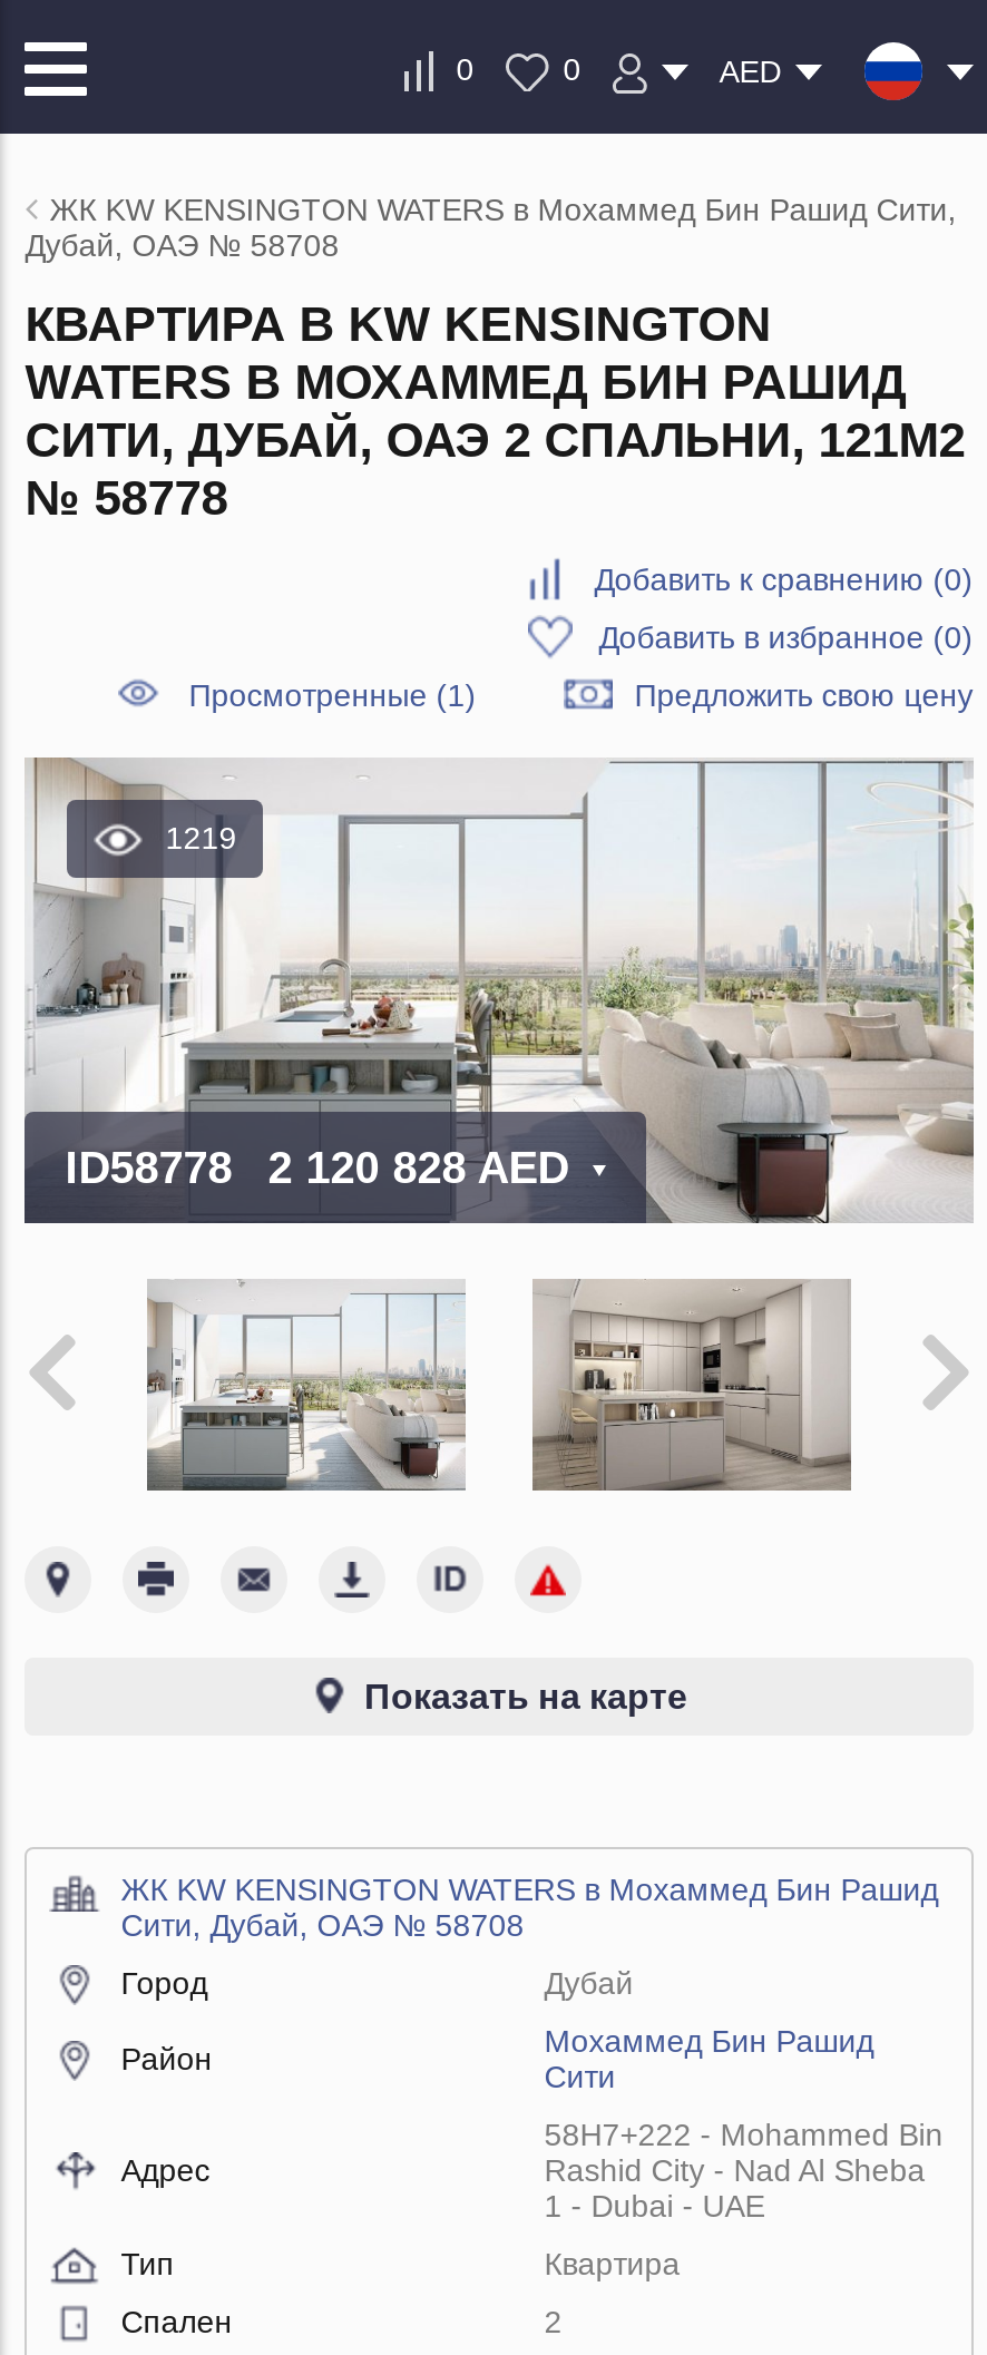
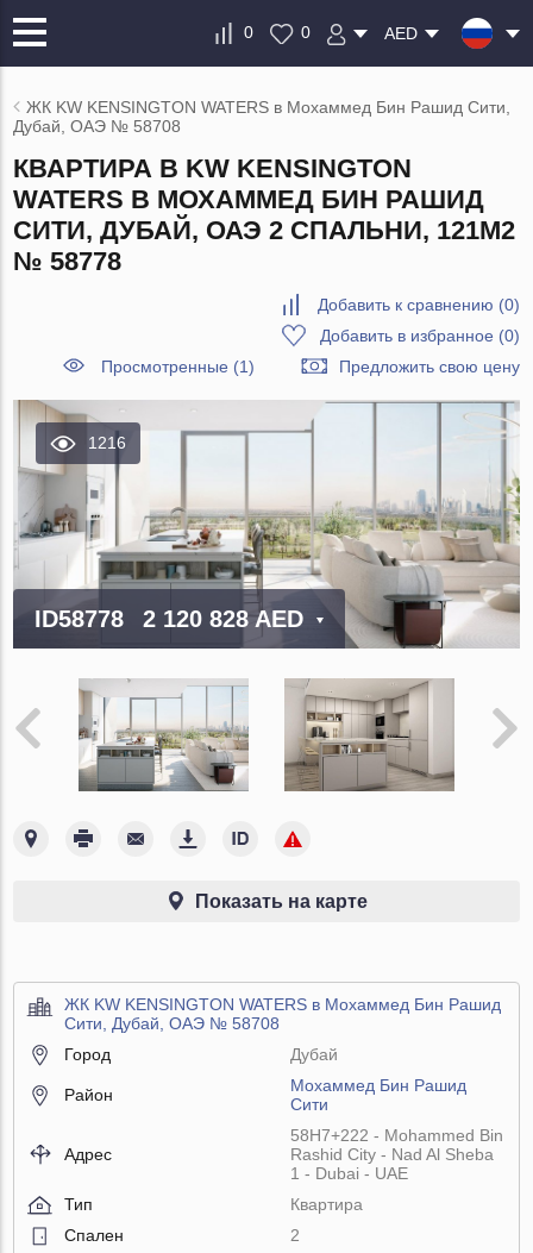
[165,820,237,856] 1219 -> [88,433,126,452] 1216

